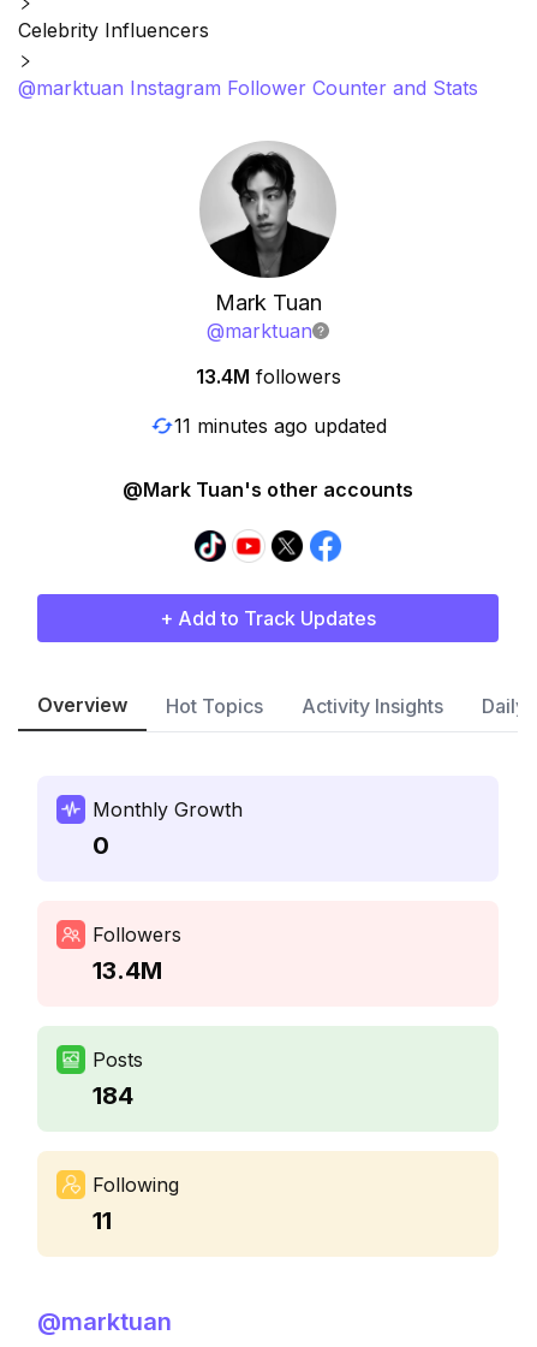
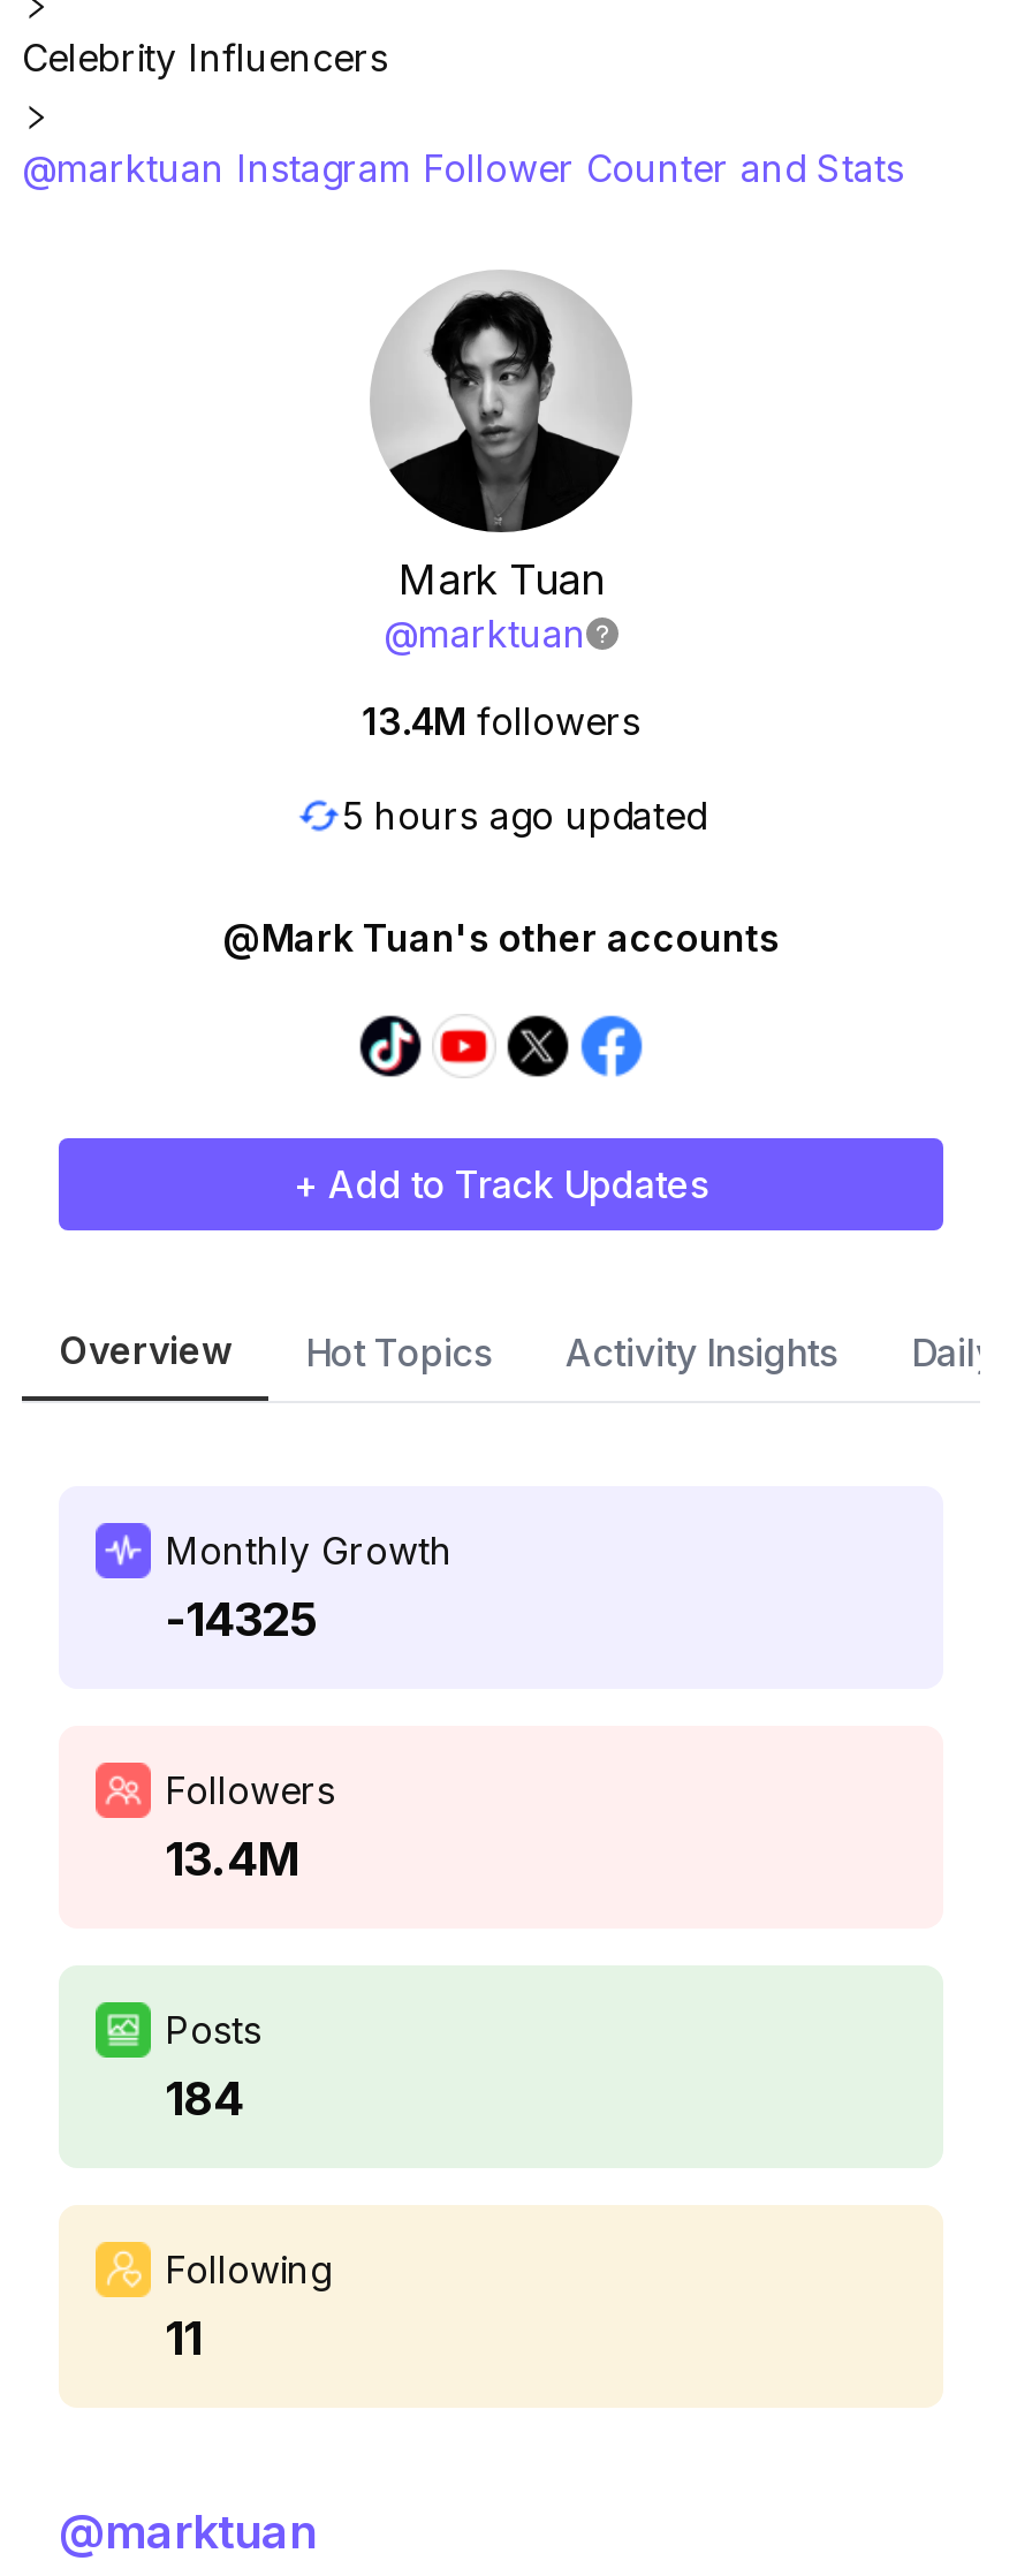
[174,413,386,437] 11 minutes ago updated -> [342,791,706,838] 5 hours ago updated
[93,831,109,860] 0 -> [165,1592,317,1647] -14325

